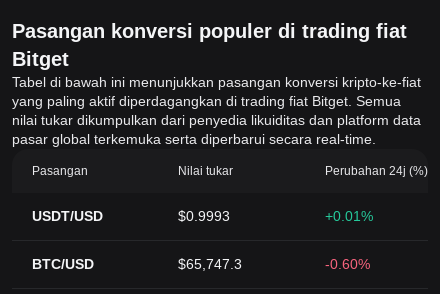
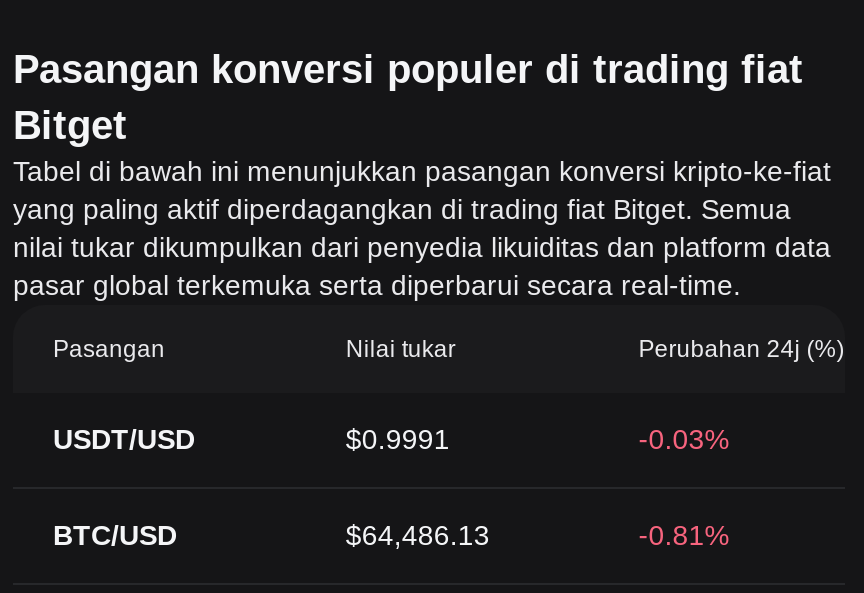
[178,208,230,224] $0.9993 -> [346,423,450,455] $0.9991
[325,208,373,224] +0.01% -> [639,423,729,455] -0.03%
[178,256,242,272] $65,747.3 -> [346,519,490,551] $64,486.13
[325,256,370,272] -0.60% -> [639,519,729,551] -0.81%

